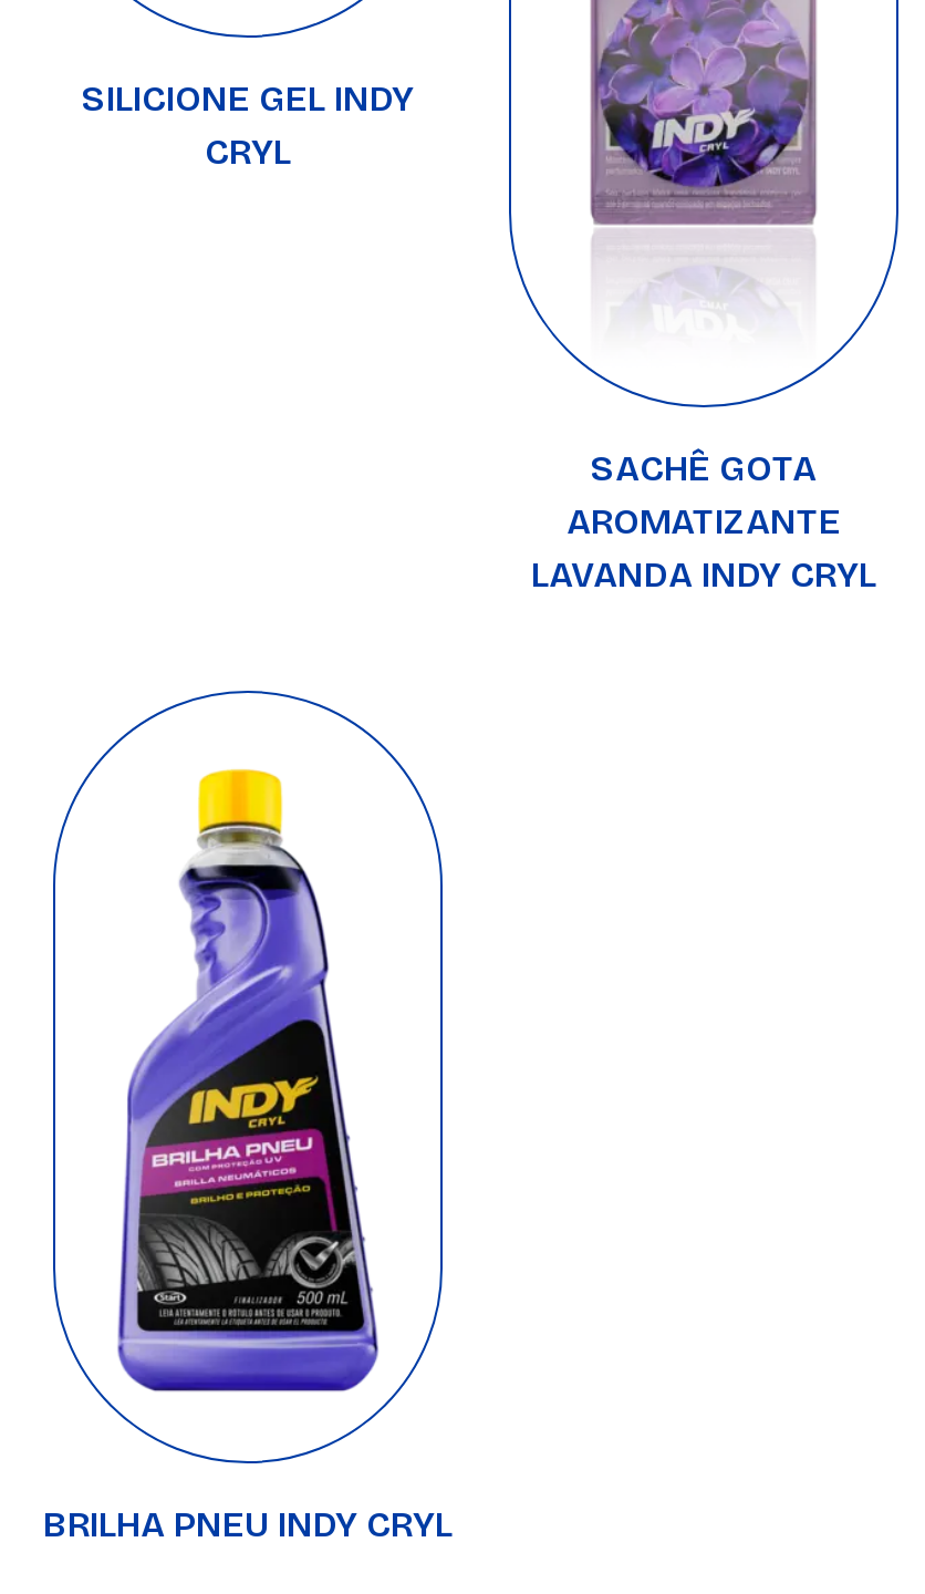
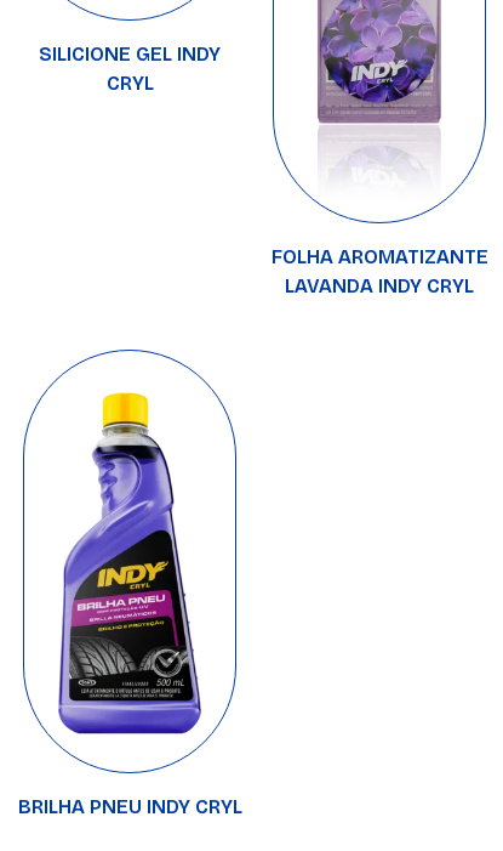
[567,448,841,543] SACHÊ GOTA | AROMATIZANTE -> [271,245,488,269] FOLHA AROMATIZANTE

